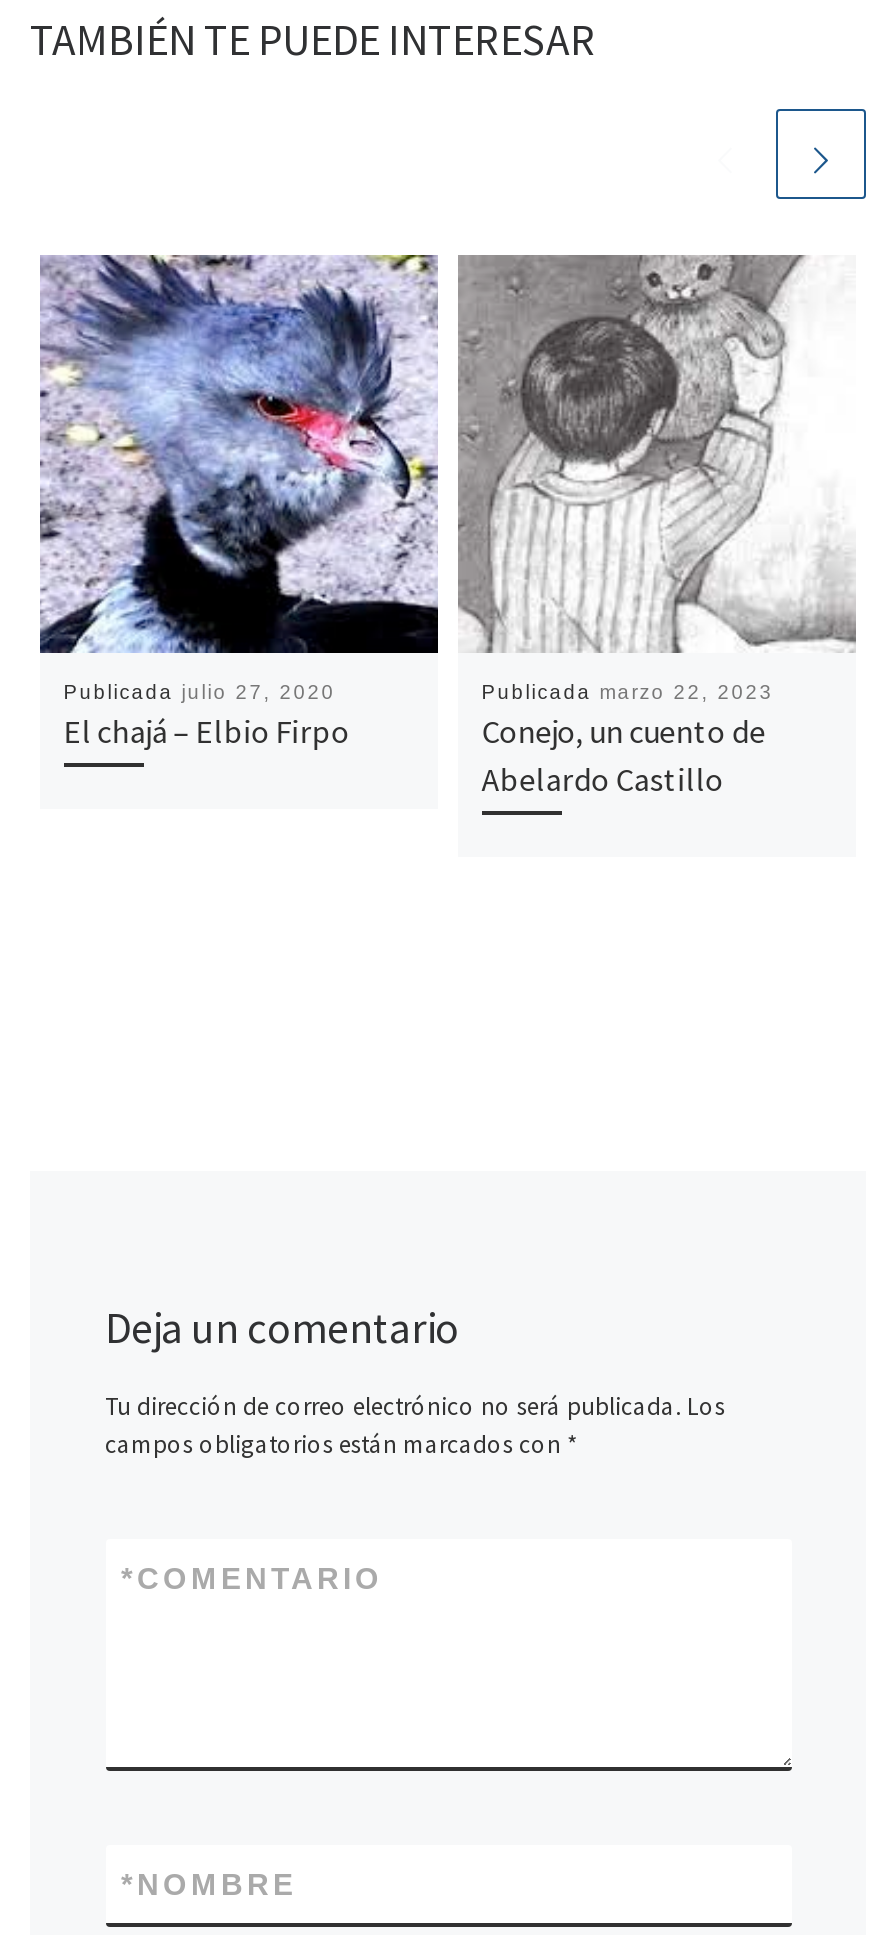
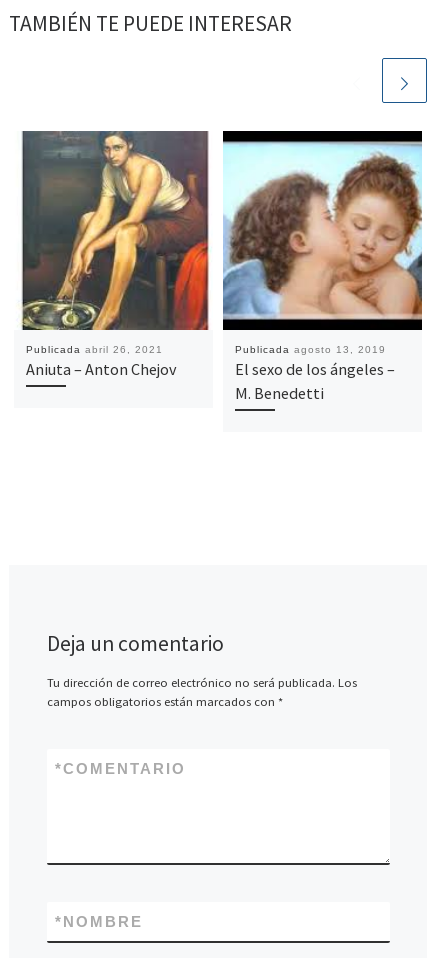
[38,253,440,751] [image] | Publicada julio 27, 2020 | El chajá – Elbio Firpo -> [14,130,212,379] [image] | Publicada abril 26, 2021 | Aniuta – Anton Chejov
[456,255,856,799] [image] | Publicada marzo 22, 2023 | Conejo, un cuento de | Abelardo Castillo -> [222,130,423,403] [image] | Publicada agosto 13, 2019 | El sexo de los ángeles – | M. Benedetti

